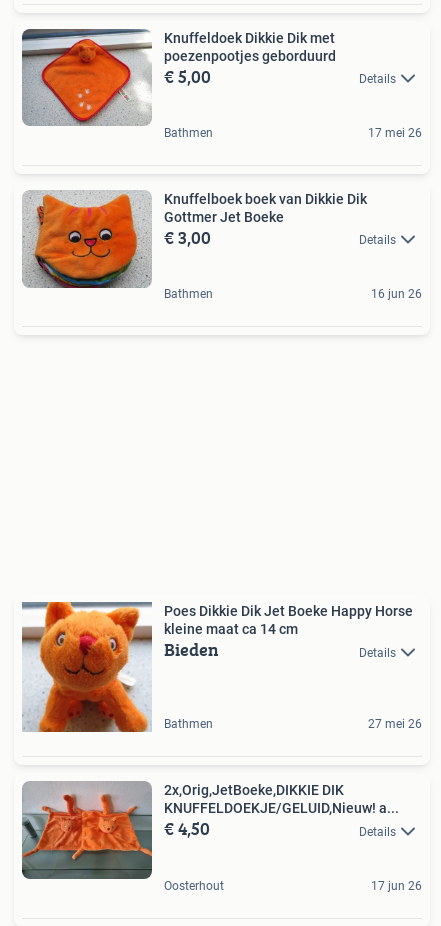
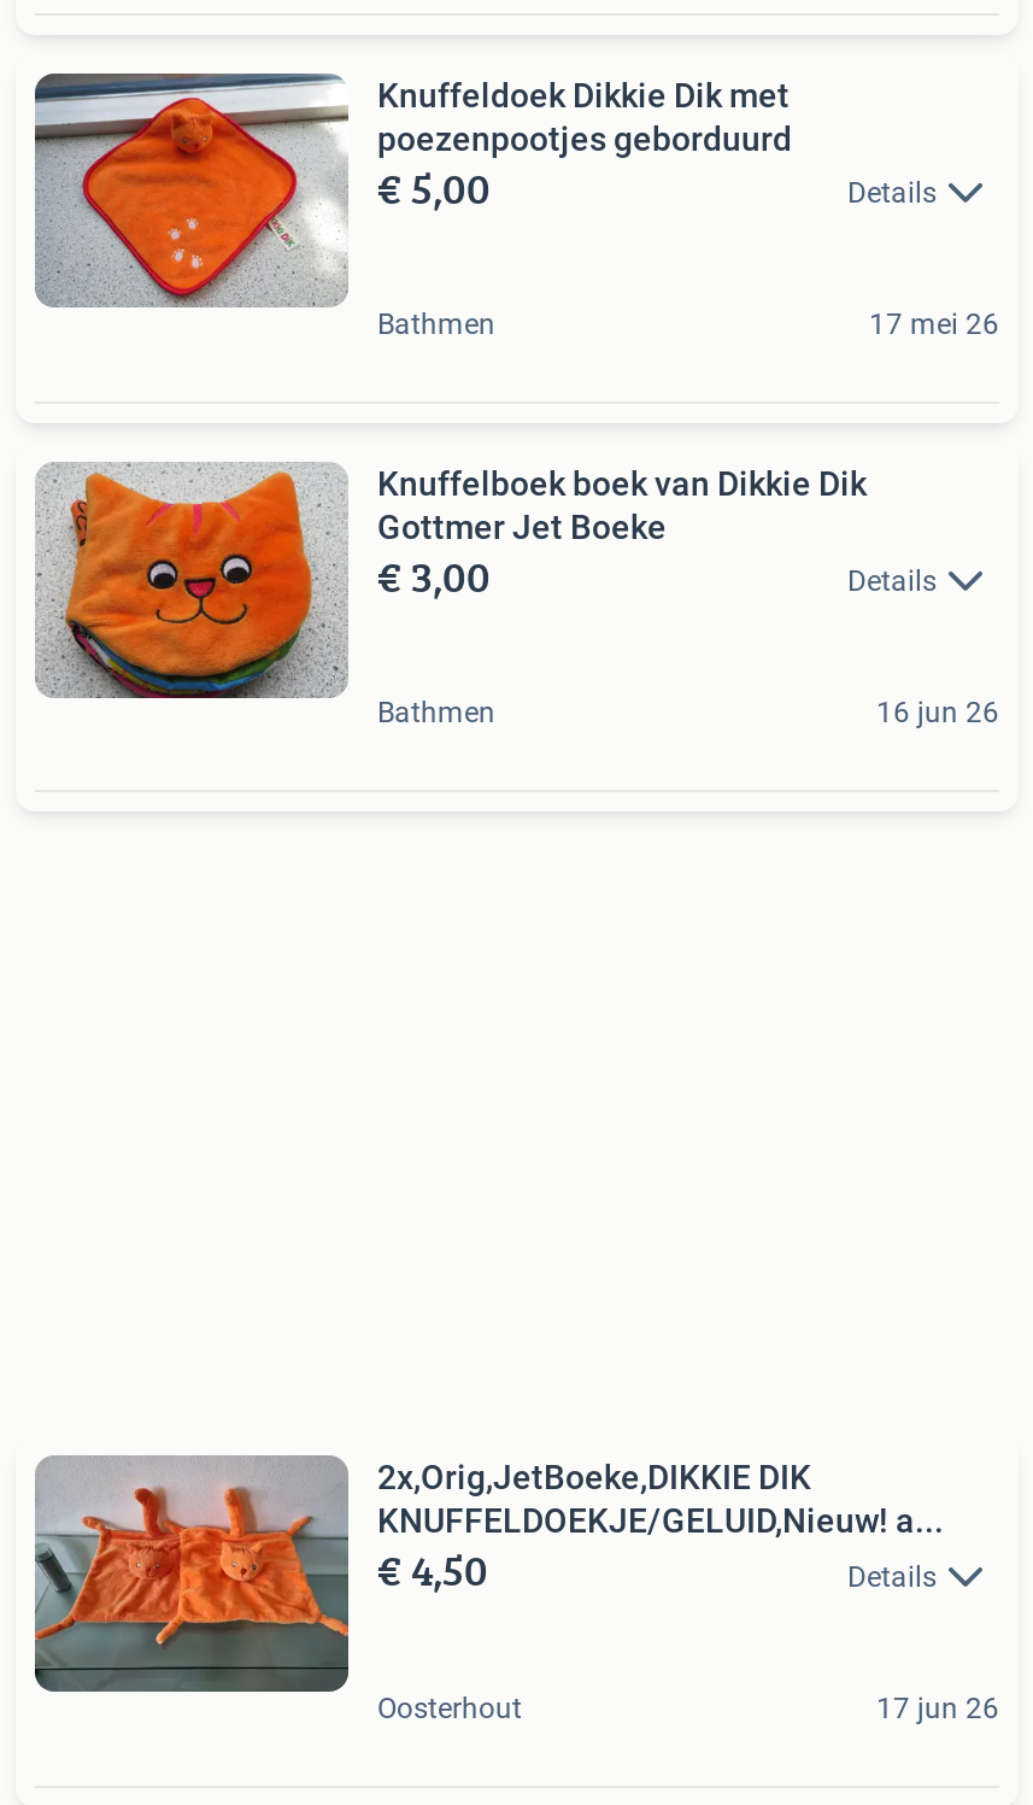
[21,601,413,733] [image] | Poes Dikkie Dik Jet Boeke Happy Horse | kleine maat ca 14 cm | Bieden | Details -> none
[164,717,422,731] Bathmen | 27 mei 26 -> none

